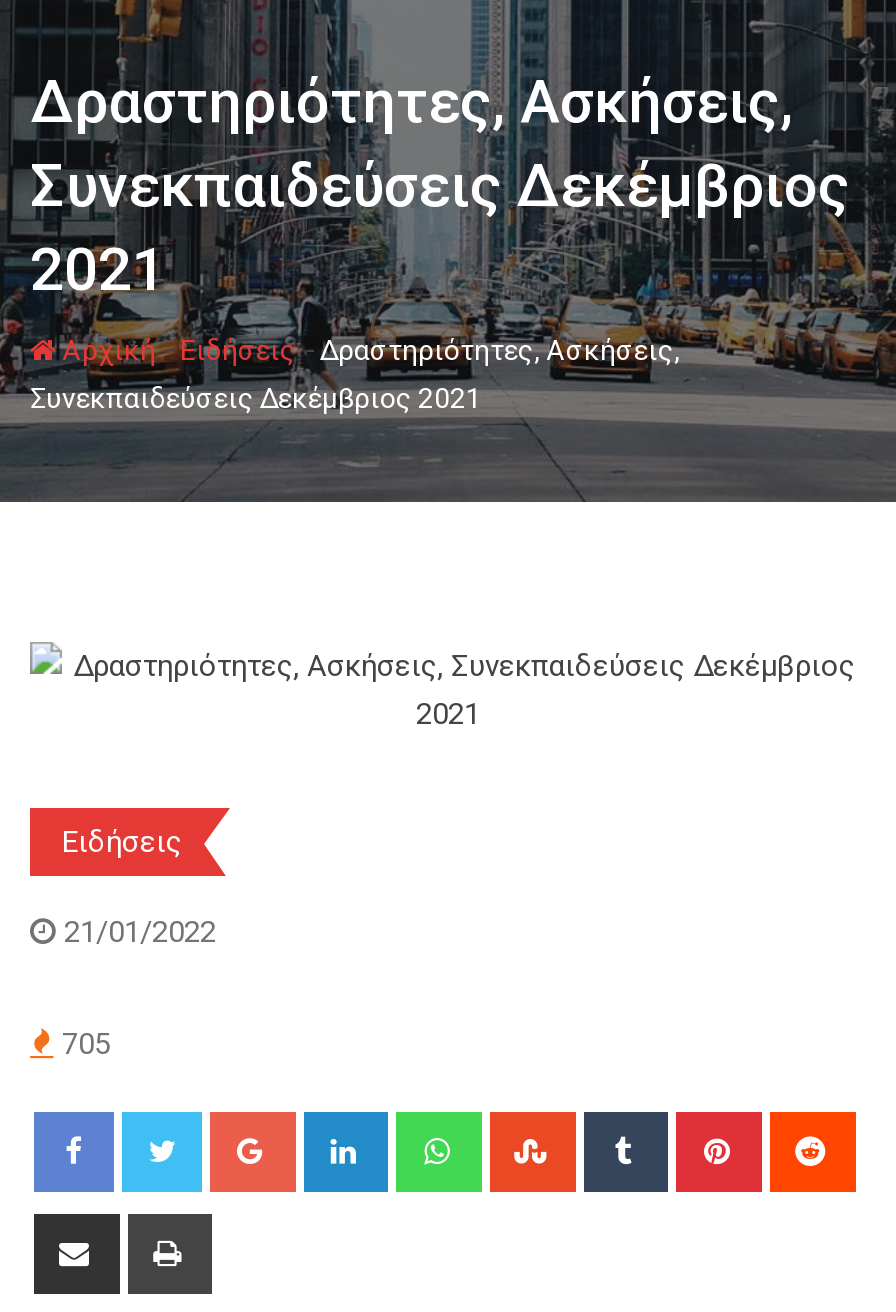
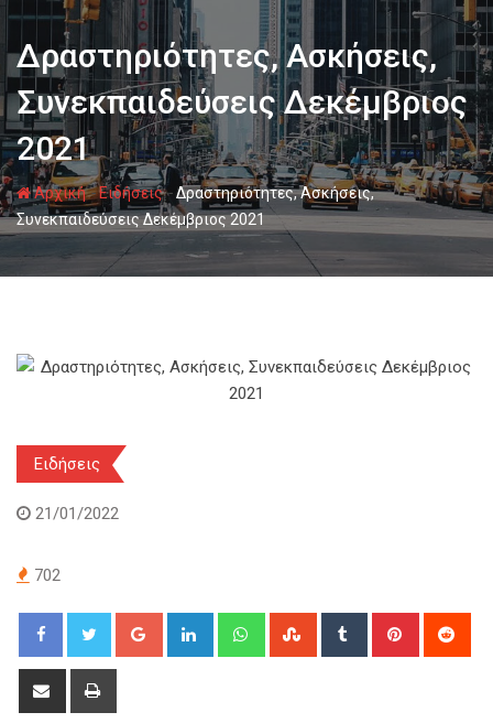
[54,1026,110,1062] 705 -> [30,566,61,585] 702

